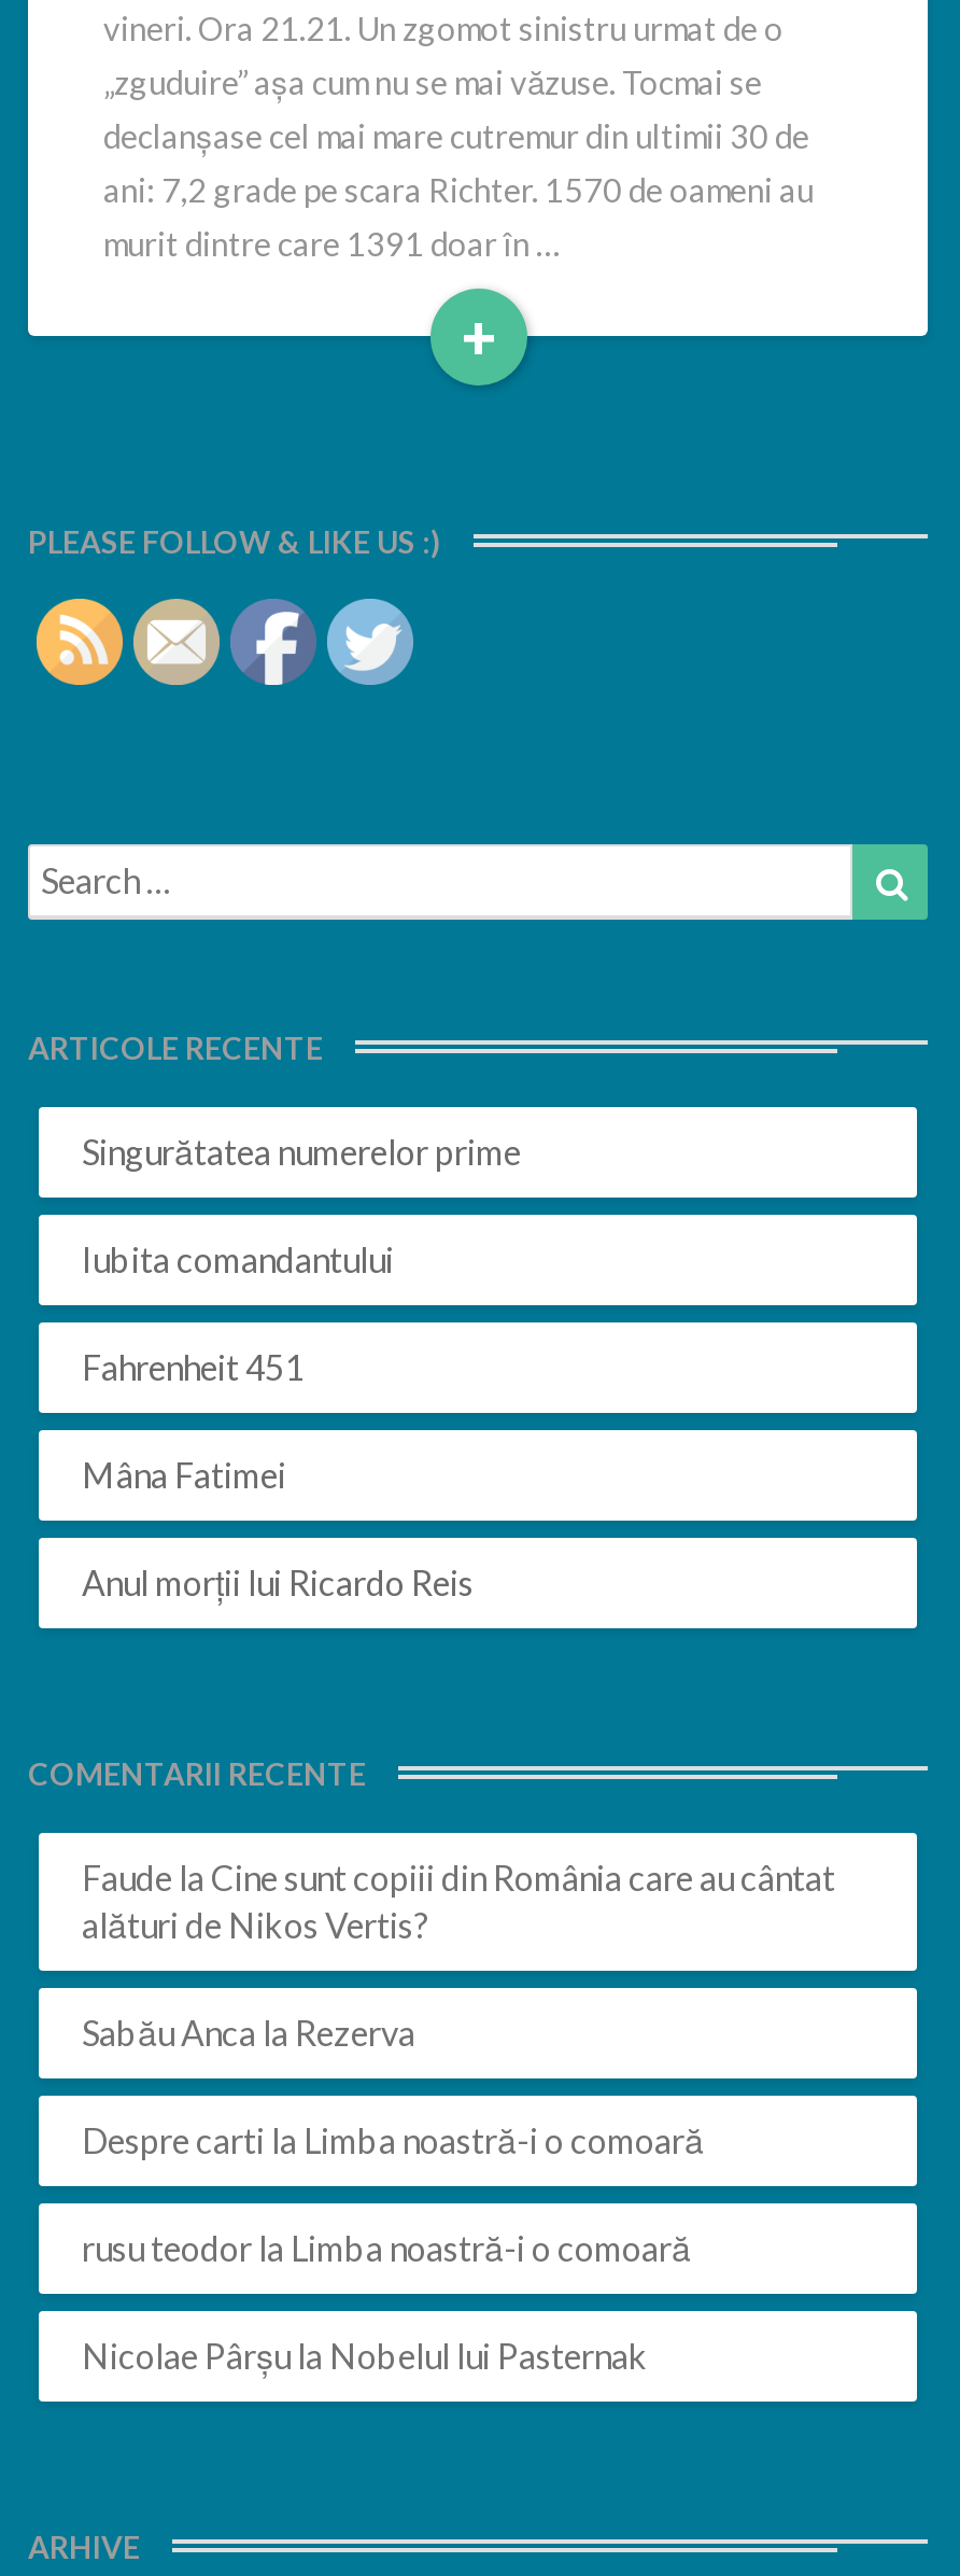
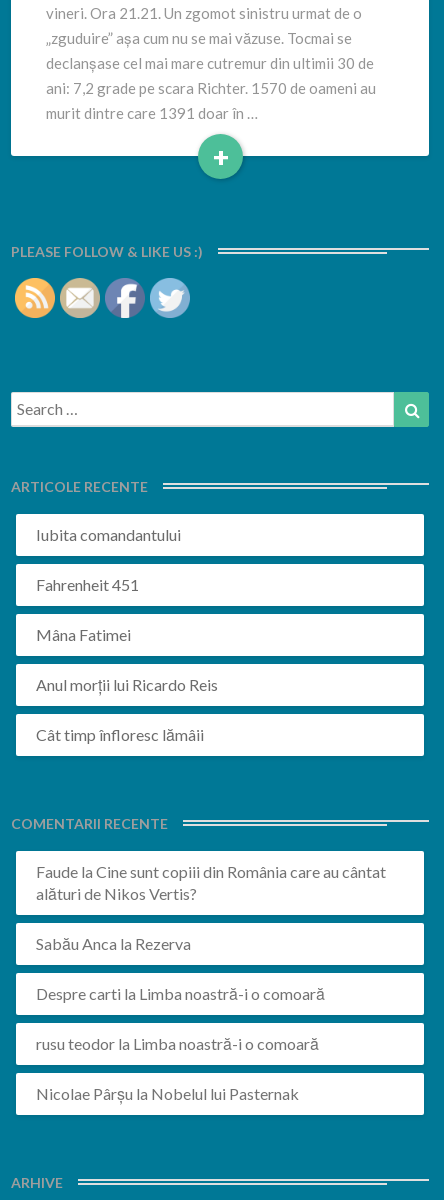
[82,1131,521,1172] Singurătatea numerelor prime -> none
moved [82,1238,474,1602] -> [36,525,218,694]: Iubita comandantului | Fahrenheit 451 | Mâna Fatimei | Anul morții lui Ricardo Reis
none -> [36,725,204,744] Cât timp înfloresc lămâii

